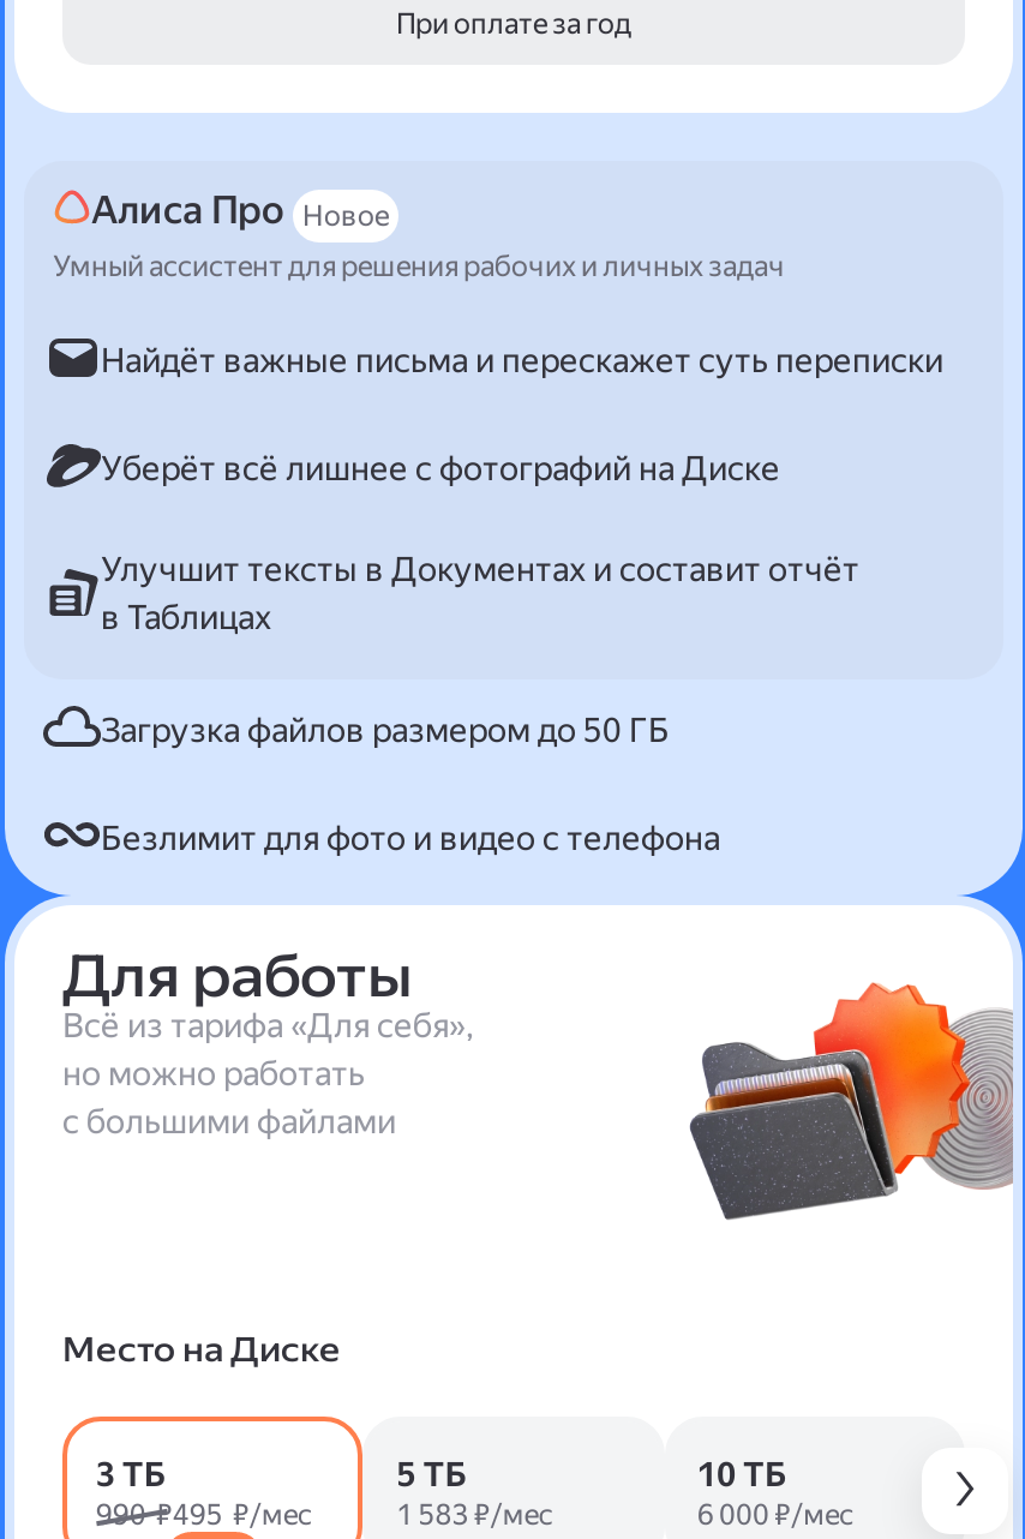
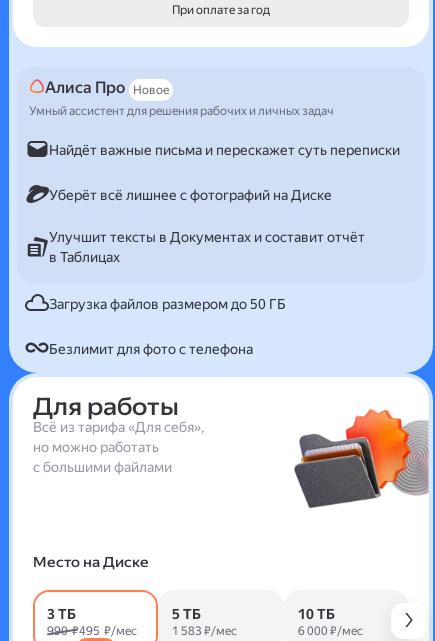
[101,818,720,856] Безлимит для фото и видео с телефона -> [49,340,253,356] Безлимит для фото с телефона

